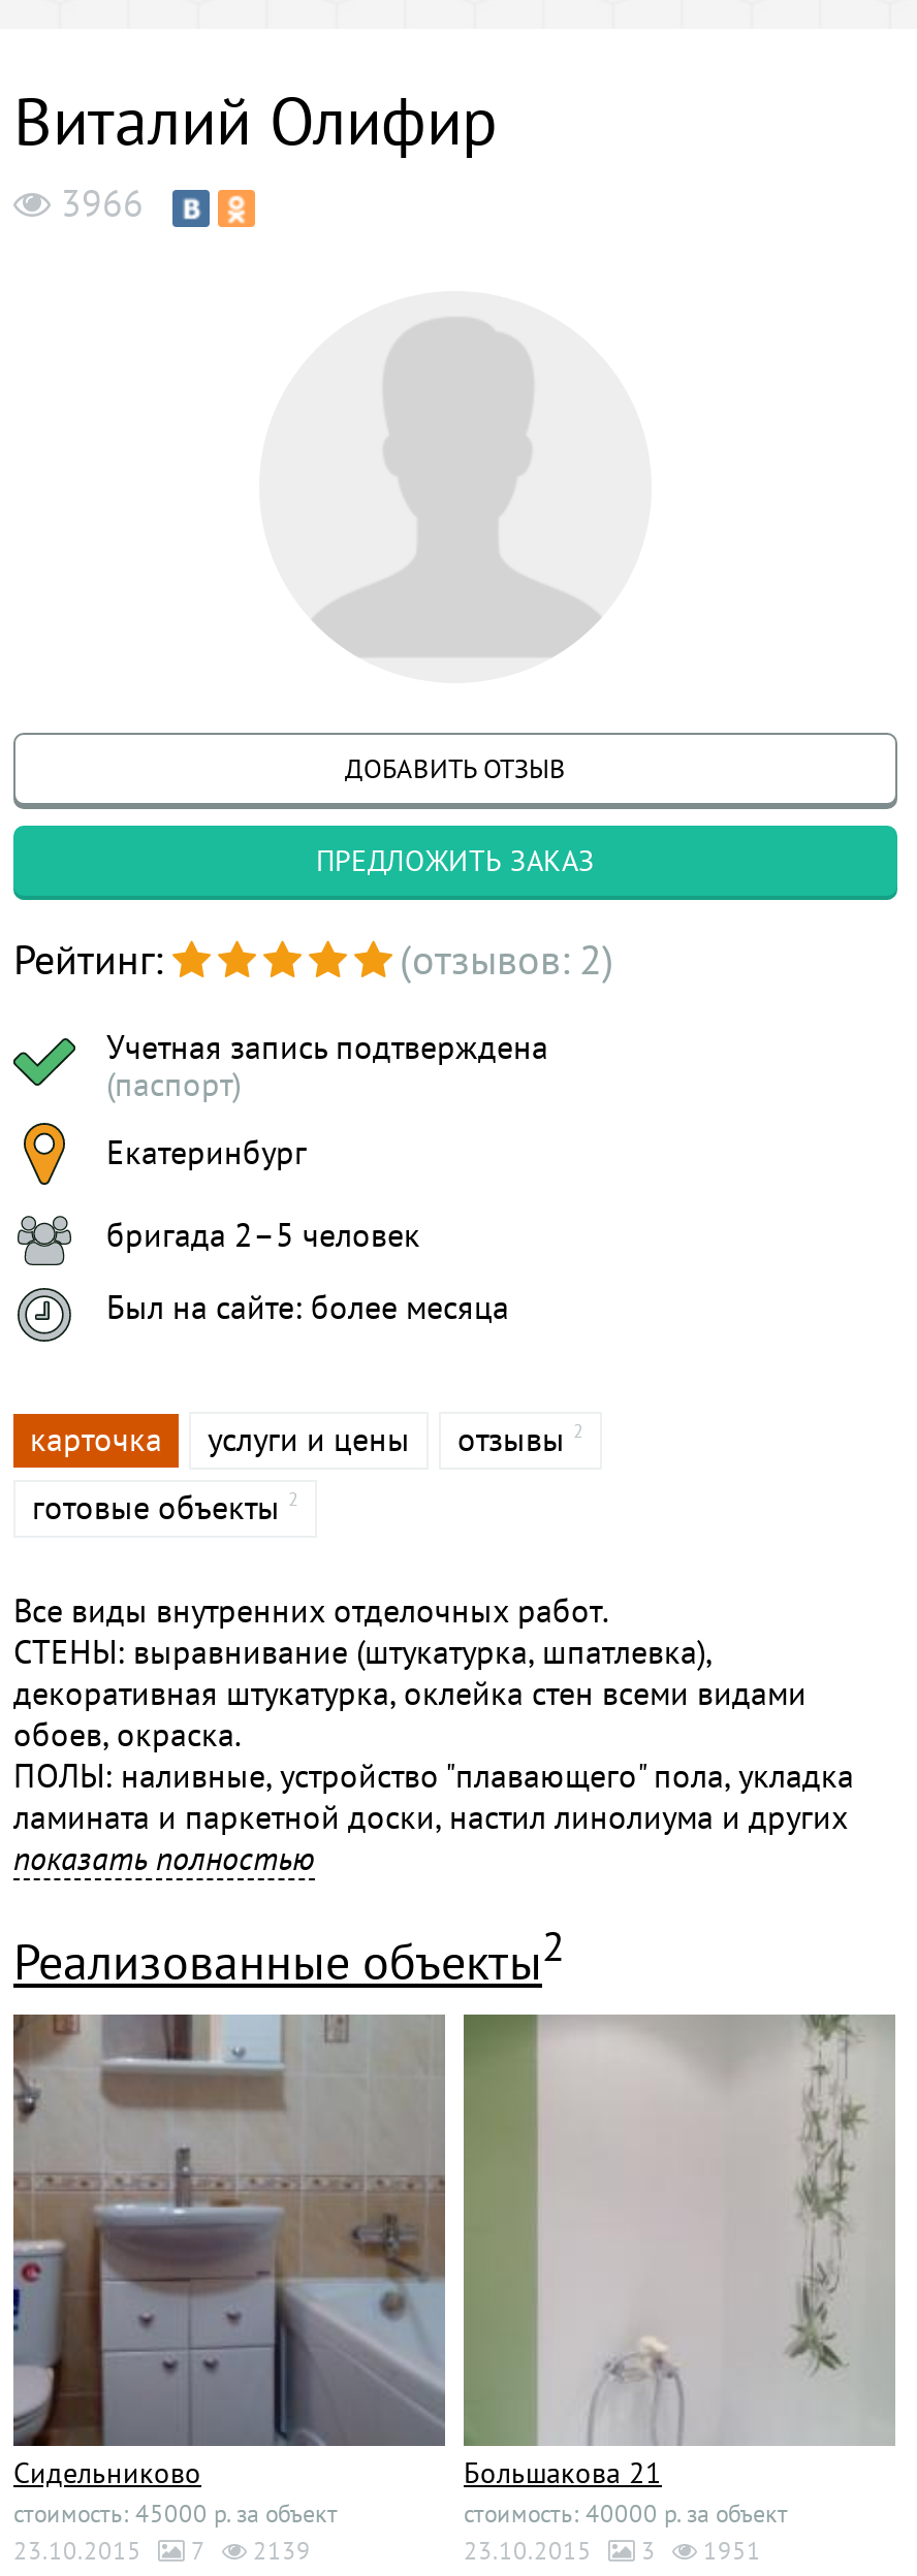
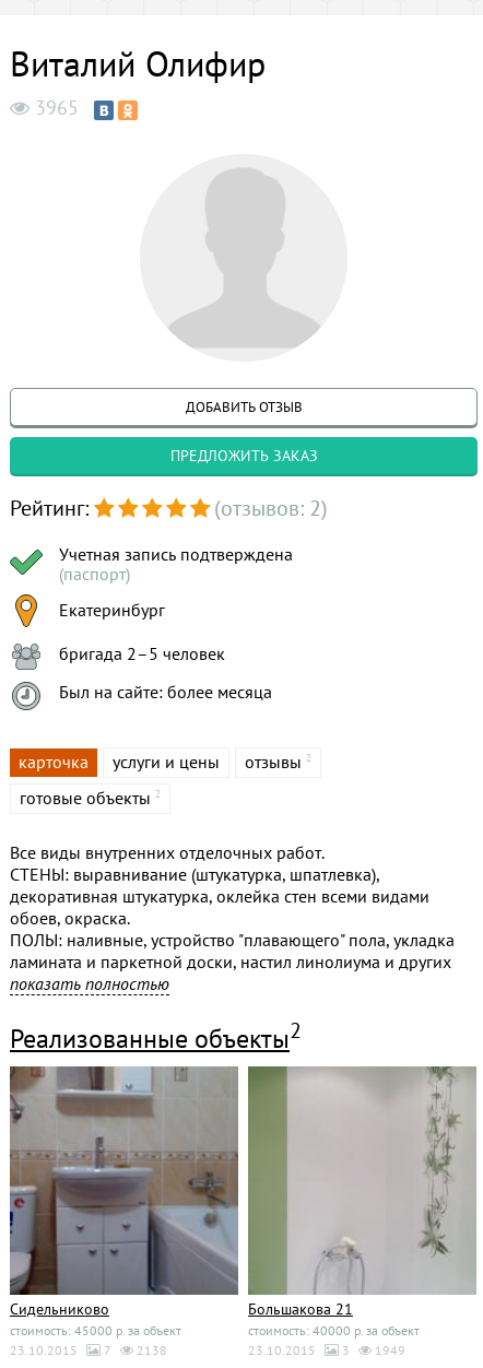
[51,180,144,227] 3966 -> [30,95,79,120] 3965
[13,2535,311,2566] 23.10.2015 7 2139 -> [10,1342,167,1358] 23.10.2015 7 2138
[464,2535,761,2566] 23.10.2015 3 1951 -> [248,1342,405,1358] 23.10.2015 3 1949

